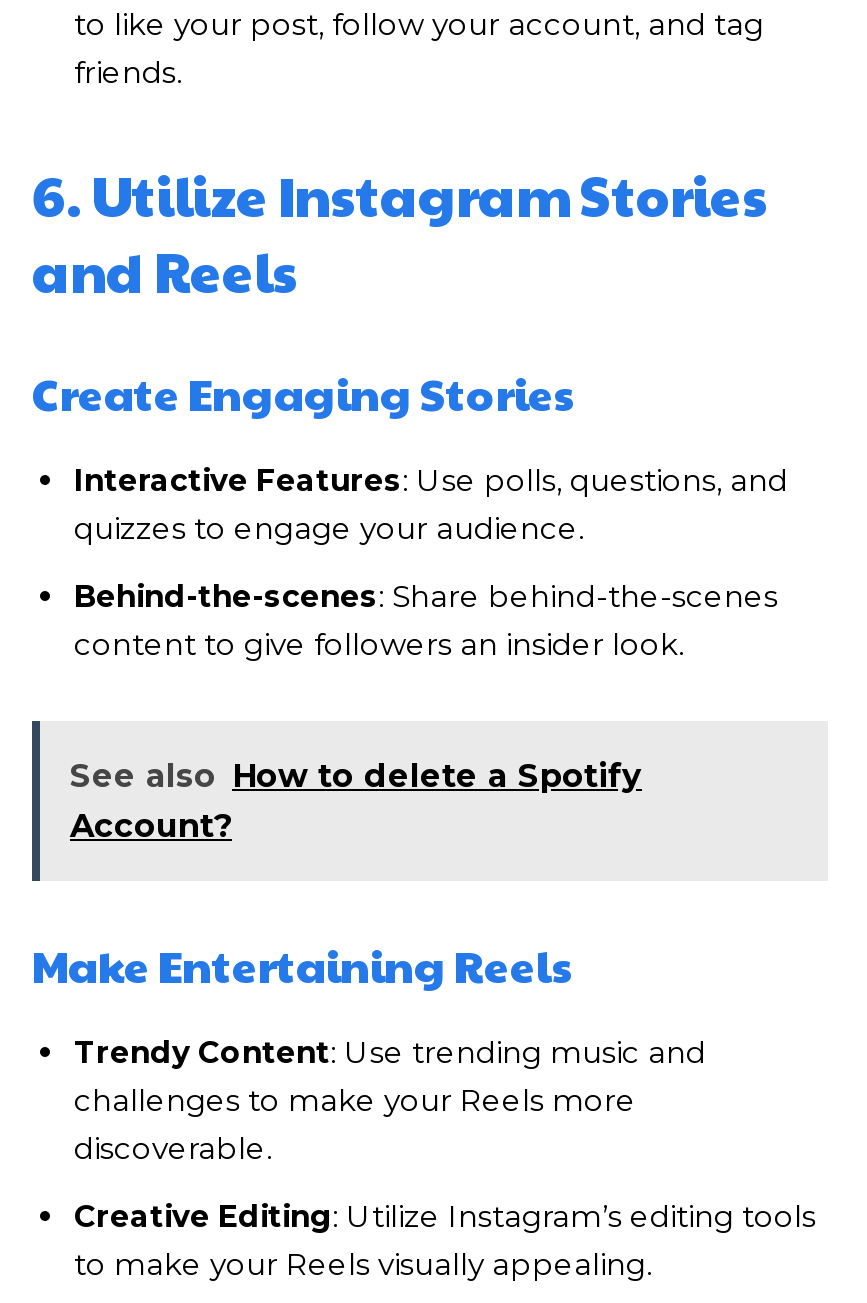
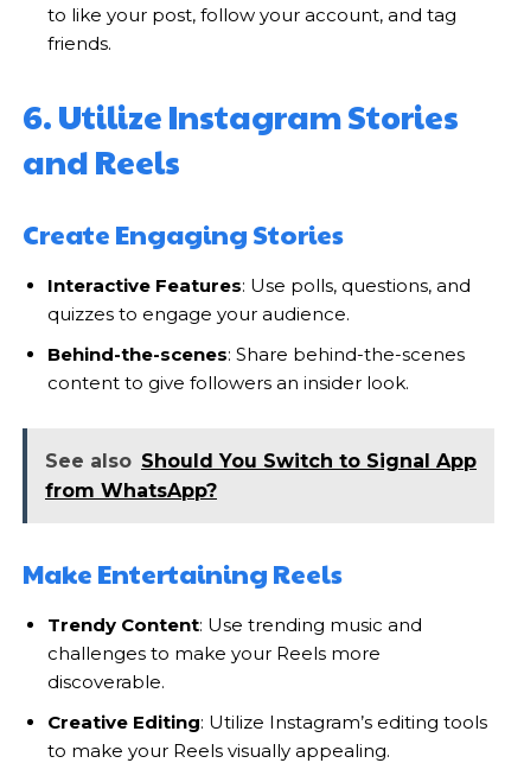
[70,757,642,845] See also How to delete a Spotify | Account? -> [45,449,477,502] See also Should You Switch to Signal App | from WhatsApp?

